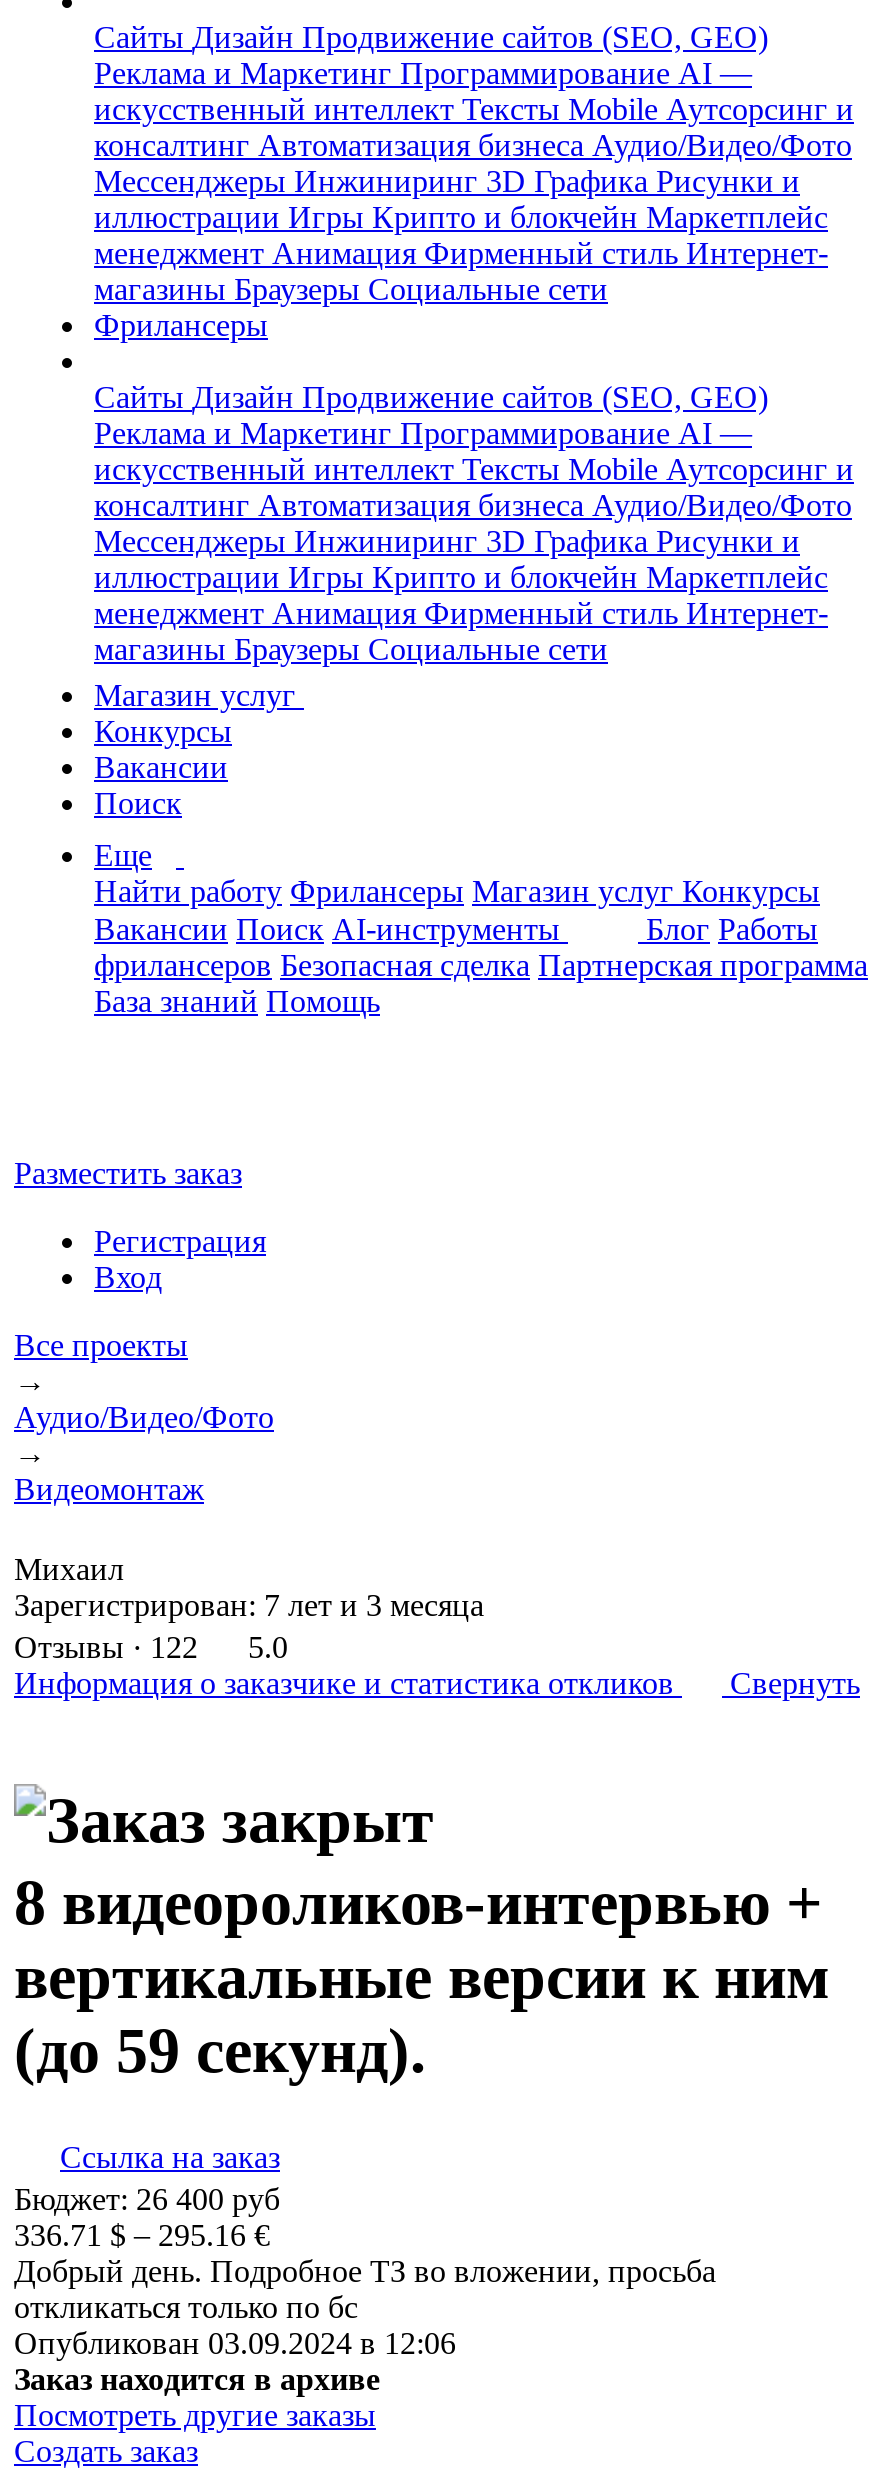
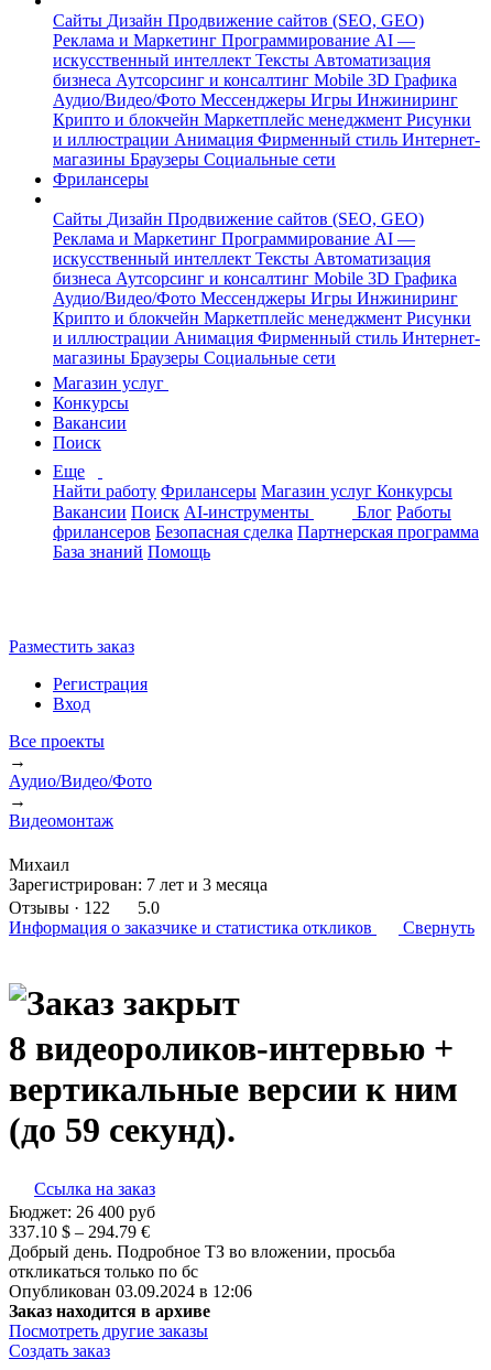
[94,92,854,270] искусственный интеллект ТекстыMobile Аутсорсинг и | консалтинг Автоматизация бизнеса Аудио/Видео/Фото | Мессенджеры Инжиниринг 3D Графика Рисунки и | иллюстрации Игры Крипто и блокчейн Маркетплейс | менеджмент Анимация Фирменный стиль Интернет- -> [53,51,480,149] искусственный интеллект Тексты Автоматизация | бизнеса Аутсорсинг и консалтинг Mobile 3D Графика | Аудио/Видео/Фото Мессенджеры Игры Инжиниринг | Крипто и блокчейн Маркетплейс менеджмент Рисунки | и иллюстрации Анимация Фирменный стиль Интернет-
[94,452,854,630] искусственный интеллект ТекстыMobile Аутсорсинг и | консалтинг Автоматизация бизнеса Аудио/Видео/Фото | Мессенджеры Инжиниринг 3D Графика Рисунки и | иллюстрации Игры Крипто и блокчейн Маркетплейс | менеджмент Анимация Фирменный стиль Интернет- -> [53,249,480,347] искусственный интеллект Тексты Автоматизация | бизнеса Аутсорсинг и консалтинг Mobile 3D Графика | Аудио/Видео/Фото Мессенджеры Игры Инжиниринг | Крипто и блокчейн Маркетплейс менеджмент Рисунки | и иллюстрации Анимация Фирменный стиль Интернет-
[14,2218,270,2252] 336.71 $ – 295.16 € -> [9,1222,150,1241] 337.10 $ – 294.79 €

